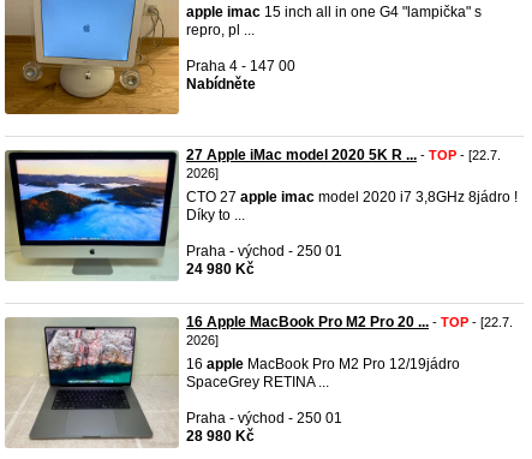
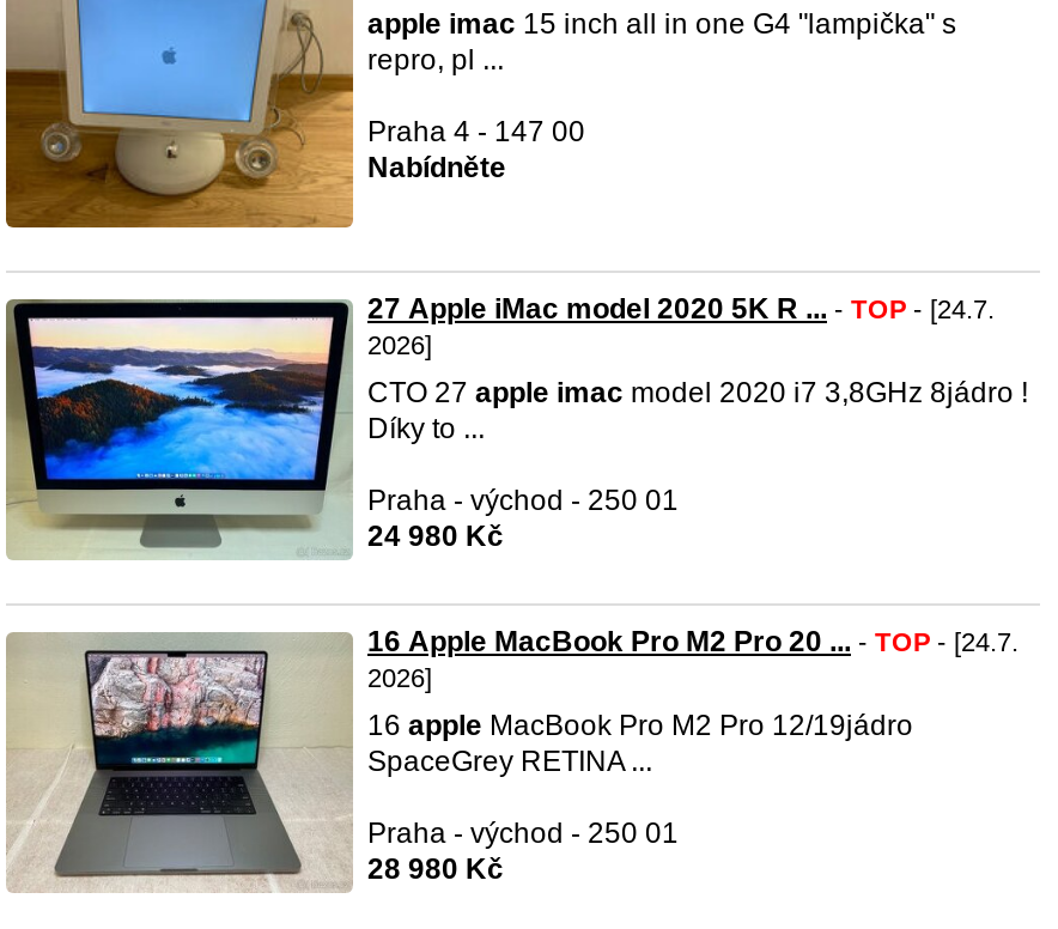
[186,147,501,163] 27 Apple iMac model 2020 5K R ... - TOP - [22.7. -> [367,292,995,326] 27 Apple iMac model 2020 5K R ... - TOP - [24.7.
[186,314,513,330] 16 Apple MacBook Pro M2 Pro 20 ... - TOP - [22.7. -> [367,625,1019,658] 16 Apple MacBook Pro M2 Pro 20 ... - TOP - [24.7.

